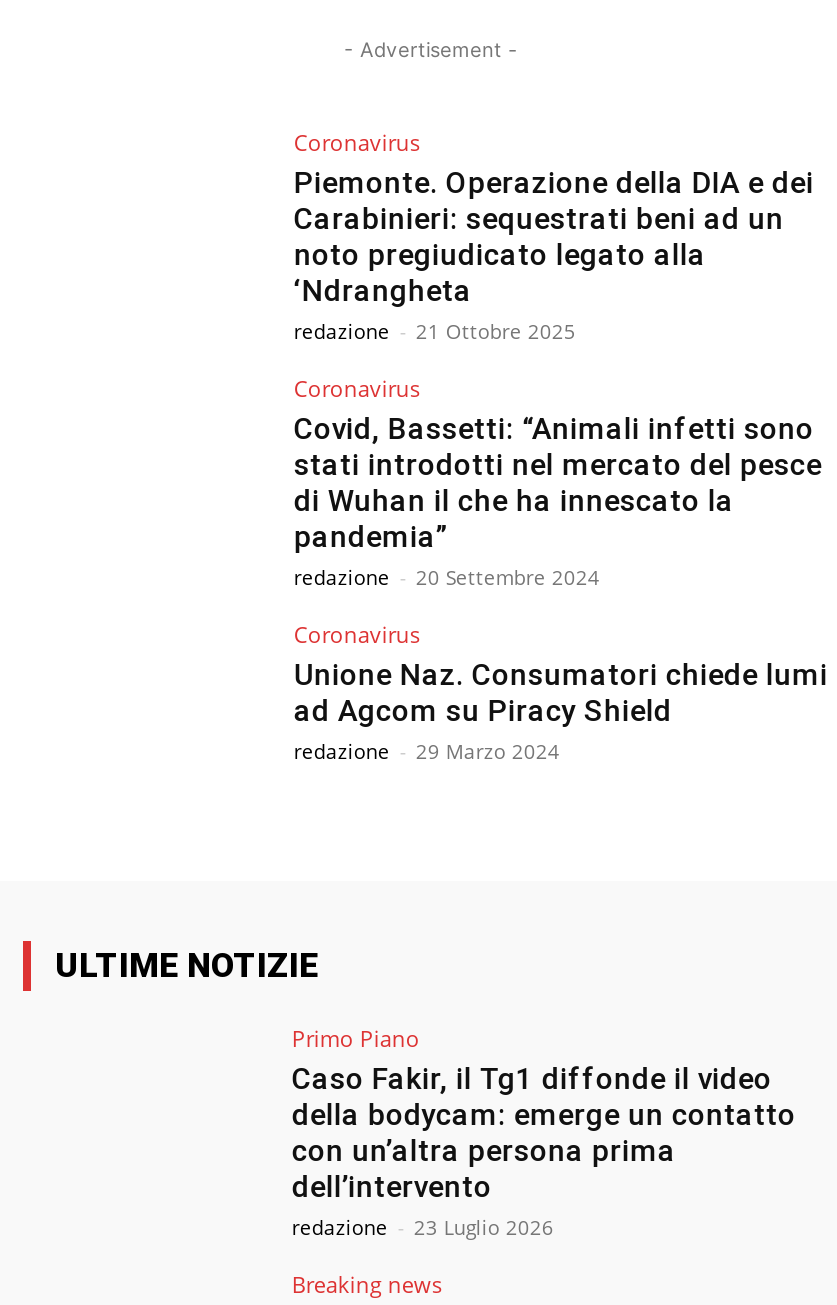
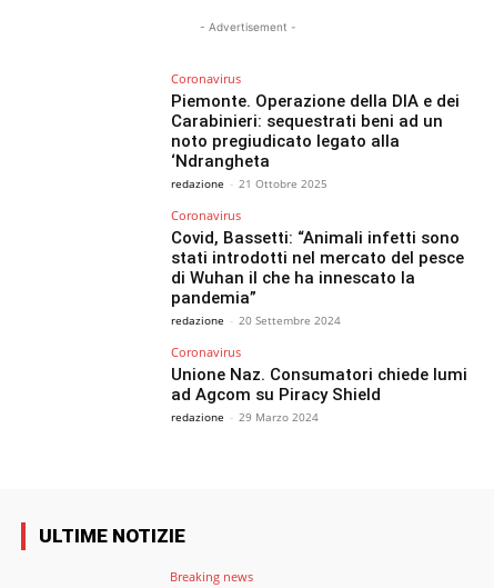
[292,1023,796,1241] Primo Piano | Caso Fakir, il Tg1 diffonde il video | della bodycam: emerge un contatto | con un’altra persona prima | dell’intervento | redazione - 23 Luglio 2026 -> none

